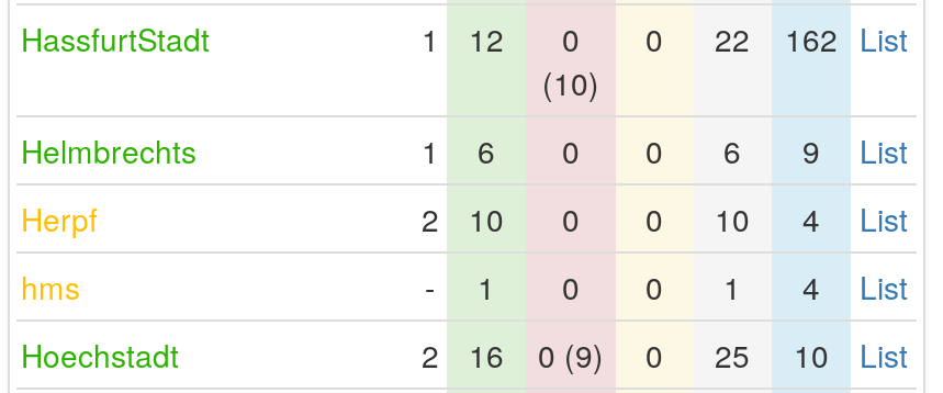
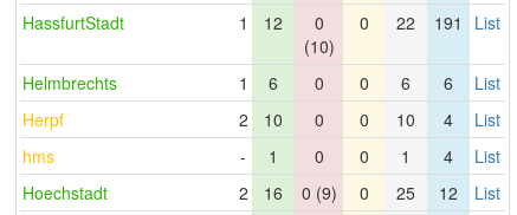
[422,16,908,60] 1 12 0 0 22 162 List -> [238,11,500,34] 1 12 0 0 22 191 List
[422,128,908,172] 1 6 0 0 6 9 List -> [238,71,500,95] 1 6 0 0 6 6 List
[422,333,908,377] 2 16 0 (9) 0 25 10 List -> [238,181,500,204] 2 16 0 (9) 0 25 12 List

